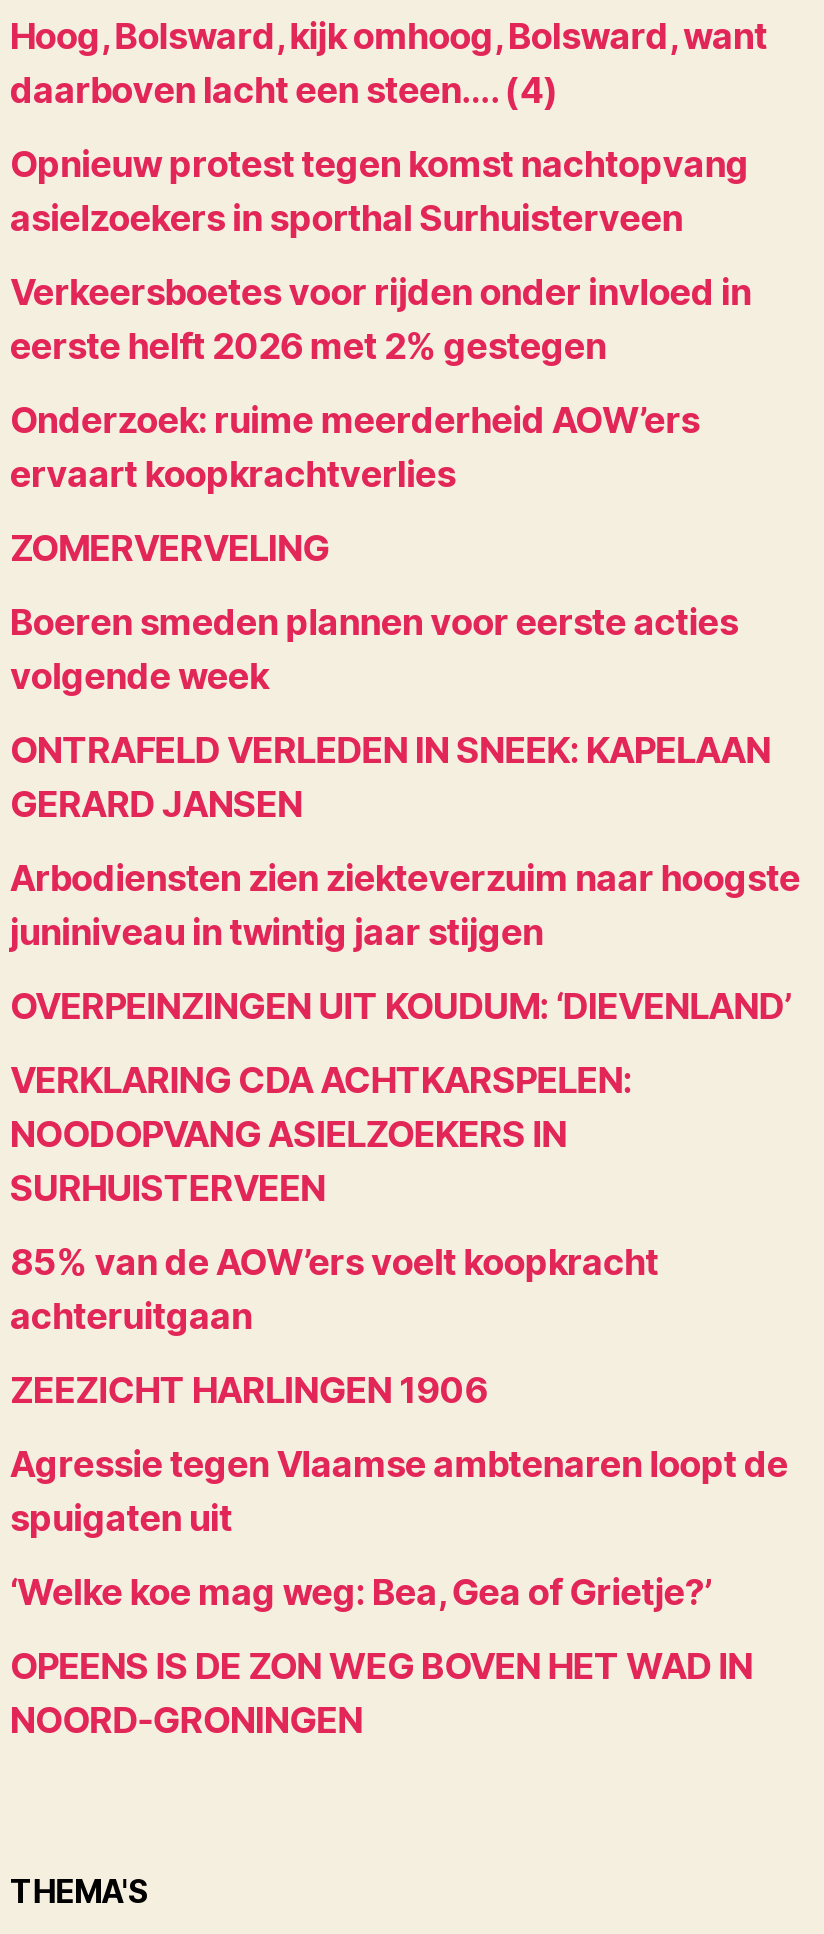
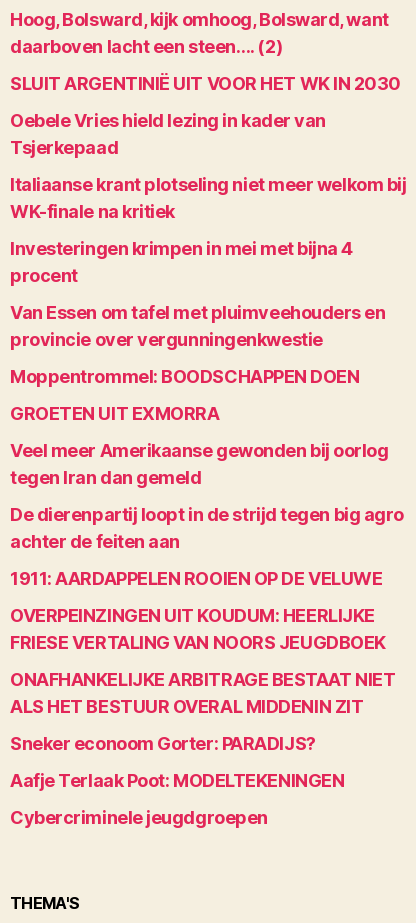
[10,68,800,1740] daarboven lacht een steen…. (4) | Opnieuw protest tegen komst nachtopvang | asielzoekers in sporthal Surhuisterveen | Verkeersboetes voor rijden onder invloed in | eerste helft 2026 met 2% gestegen | Onderzoek: ruime meerderheid AOW’ers | ervaart koopkrachtverlies | ZOMERVERVELING | Boeren smeden plannen voor eerste acties | volgende week | ONTRAFELD VERLEDEN IN SNEEK: KAPELAAN | GERARD JANSEN | Arbodiensten zien ziekteverzuim naar hoogste | juniniveau in twintig jaar stijgen | OVERPEINZINGEN UIT KOUDUM: ‘DIEVENLAND’ | VERKLARING CDA ACHTKARSPELEN: | NOODOPVANG ASIELZOEKERS IN | SURHUISTERVEEN | 85% van de AOW’ers voelt koopkracht | achteruitgaan | ZEEZICHT HARLINGEN 1906 | Agressie tegen Vlaamse ambtenaren loopt de | spuigaten uit | ‘Welke koe mag weg: Bea, Gea of Grietje?’ | OPEENS IS DE ZON WEG BOVEN HET WAD IN | NOORD-GRONINGEN -> [10,36,406,828] daarboven lacht een steen…. (2) | SLUIT ARGENTINIË UIT VOOR HET WK IN 2030 | Oebele Vries hield lezing in kader van | Tsjerkepaad | Italiaanse krant plotseling niet meer welkom bij | WK-finale na kritiek | Investeringen krimpen in mei met bijna 4 | procent | Van Essen om tafel met pluimveehouders en | provincie over vergunningenkwestie | Moppentrommel: BOODSCHAPPEN DOEN | GROETEN UIT EXMORRA | Veel meer Amerikaanse gewonden bij oorlog | tegen Iran dan gemeld | De dierenpartij loopt in de strijd tegen big agro | achter de feiten aan | 1911: AARDAPPELEN ROOIEN OP DE VELUWE | OVERPEINZINGEN UIT KOUDUM: HEERLIJKE | FRIESE VERTALING VAN NOORS JEUGDBOEK | ONAFHANKELIJKE ARBITRAGE BESTAAT NIET | ALS HET BESTUUR OVERAL MIDDENIN ZIT | Sneker econoom Gorter: PARADIJS? | Aafje Terlaak Poot: MODELTEKENINGEN | Cybercriminele jeugdgroepen

